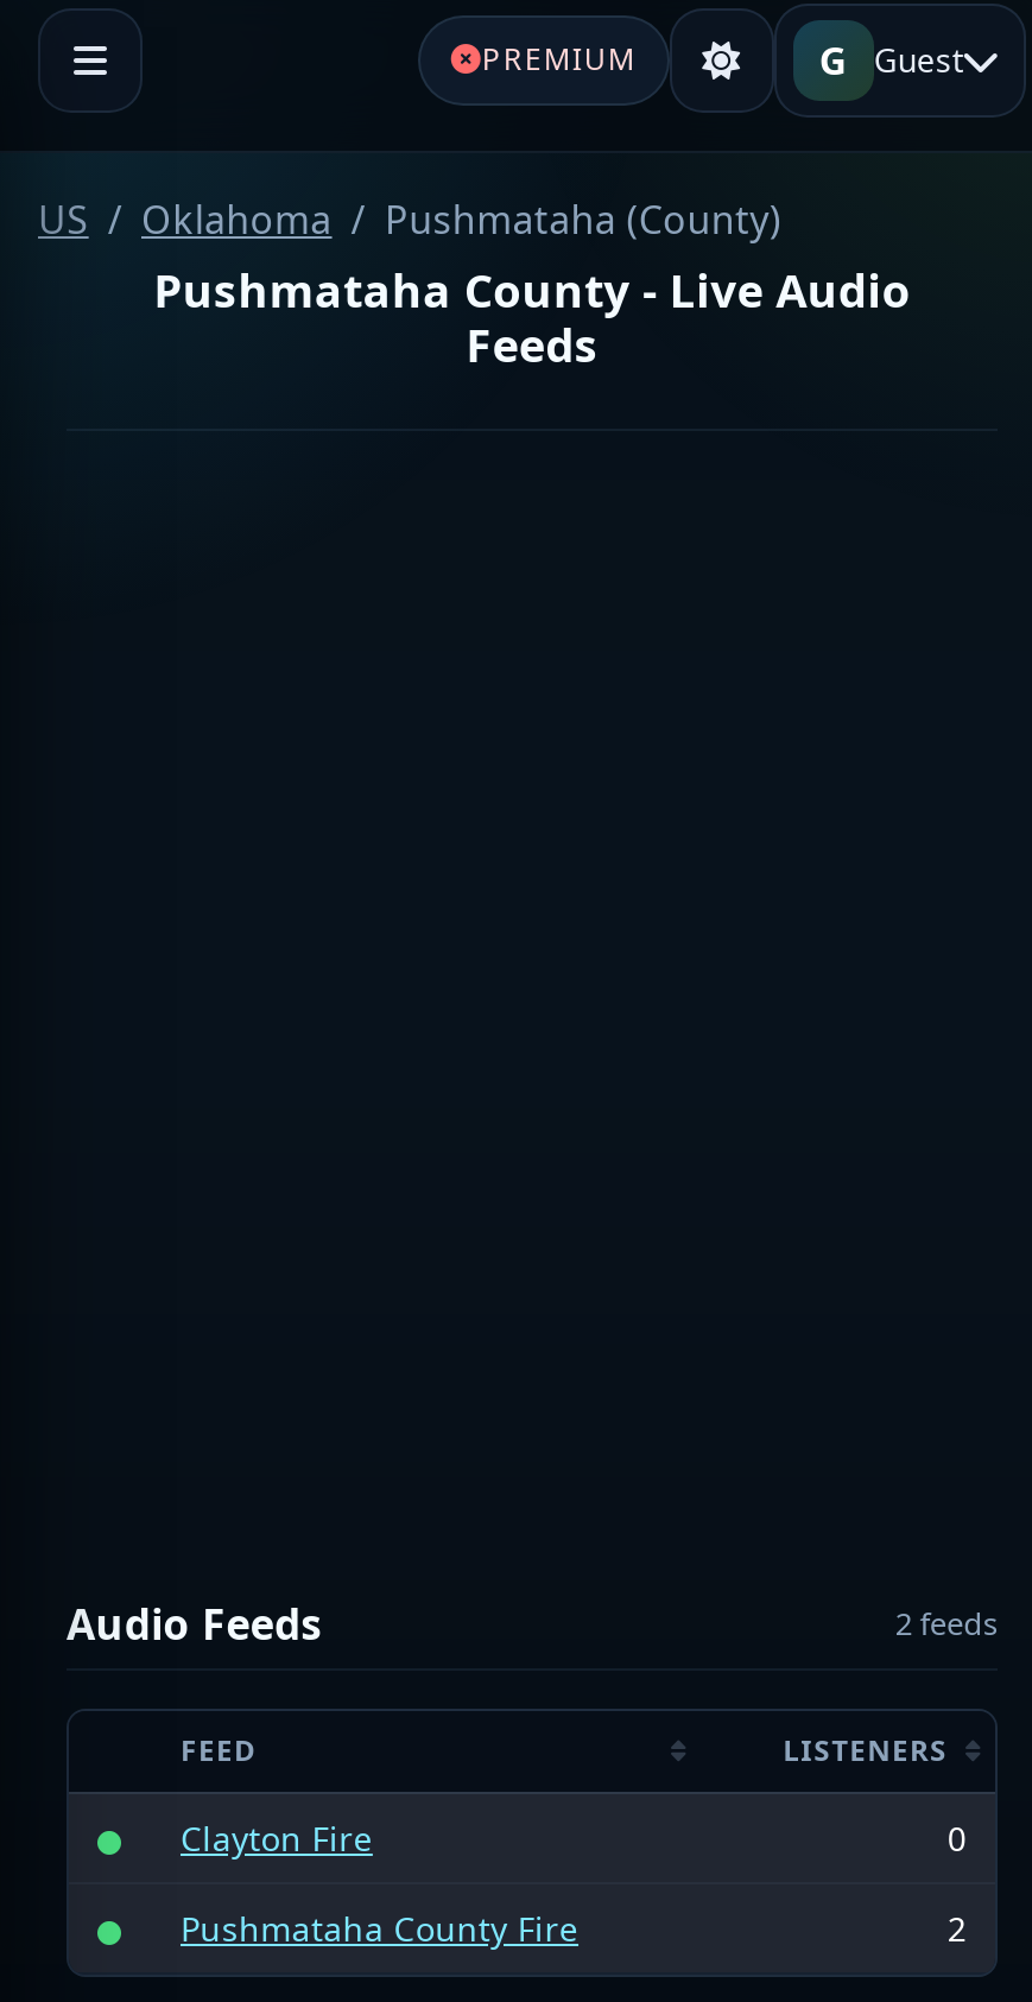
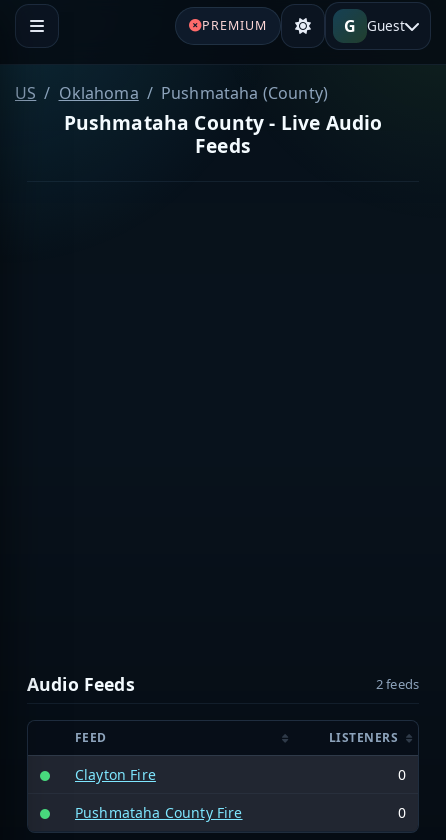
[947,1906,967,1951] 2 -> [398,803,406,822] 0

